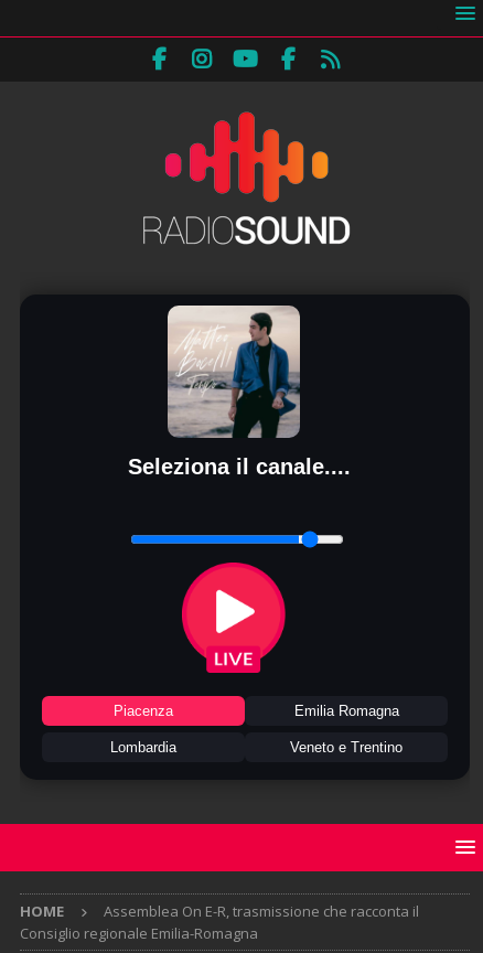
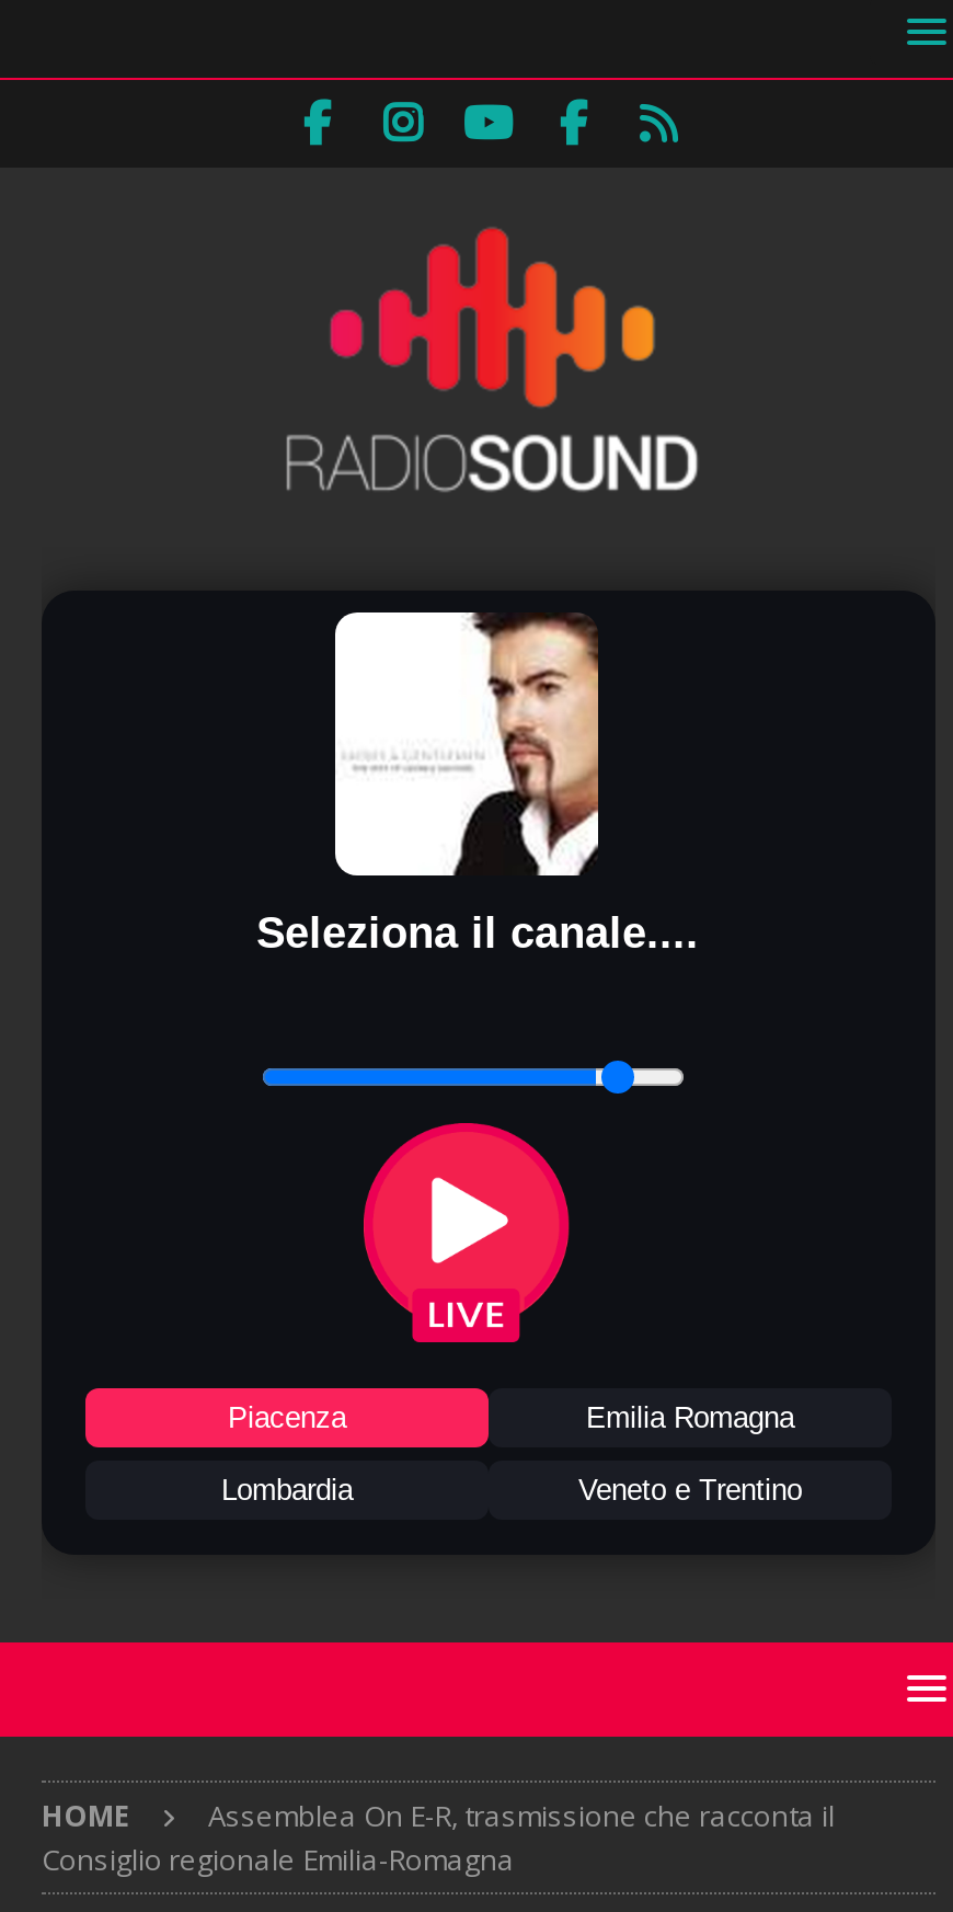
[167,304,301,439] [image] -> [335,612,600,878] [image]

